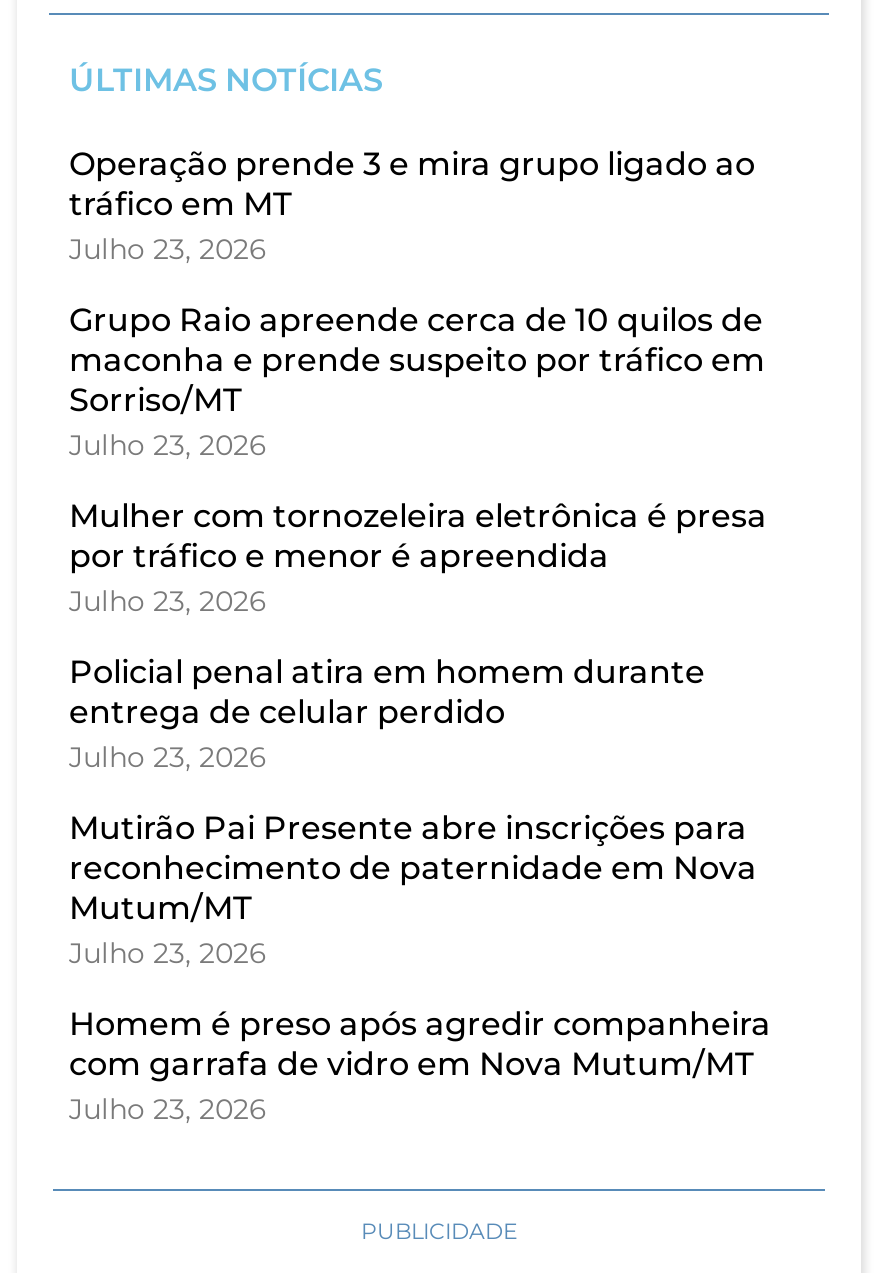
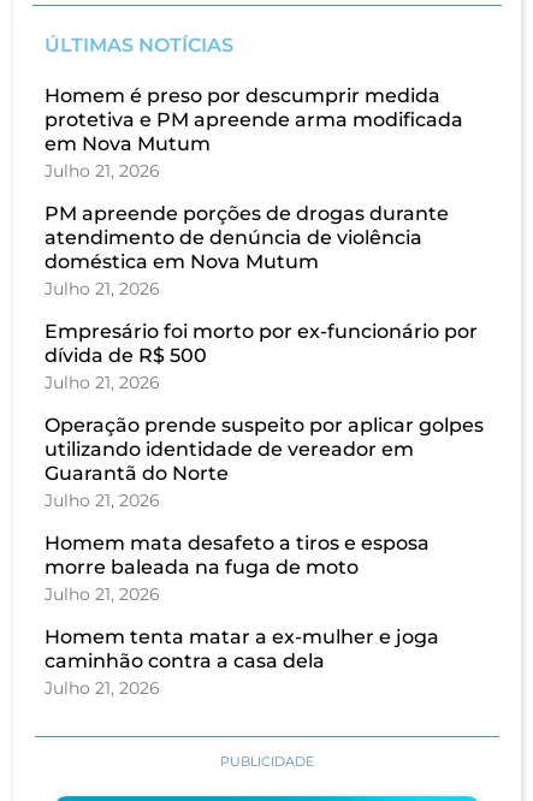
[69,145,755,267] Operação prende 3 e mira grupo ligado ao | tráfico em MT | Julho 23, 2026 -> [45,84,463,181] Homem é preso por descumprir medida | protetiva e PM apreende arma modificada | em Nova Mutum | Julho 21, 2026
[69,301,765,463] Grupo Raio apreende cerca de 10 quilos de | maconha e prende suspeito por tráfico em | Sorriso/MT | Julho 23, 2026 -> [45,202,449,299] PM apreende porções de drogas durante | atendimento de denúncia de violência | doméstica em Nova Mutum | Julho 21, 2026
[69,497,767,619] Mulher com tornozeleira eletrônica é presa | por tráfico e menor é apreendida | Julho 23, 2026 -> [45,320,478,393] Empresário foi morto por ex-funcionário por | dívida de R$ 500 | Julho 21, 2026
[69,653,705,775] Policial penal atira em homem durante | entrega de celular perdido | Julho 23, 2026 -> [45,414,484,511] Operação prende suspeito por aplicar golpes | utilizando identidade de vereador em | Guarantã do Norte | Julho 21, 2026
[69,809,757,971] Mutirão Pai Presente abre inscrições para | reconhecimento de paternidade em Nova | Mutum/MT | Julho 23, 2026 -> [45,531,430,605] Homem mata desafeto a tiros e esposa | morre baleada na fuga de moto | Julho 21, 2026
[69,1005,771,1127] Homem é preso após agredir companheira | com garrafa de vidro em Nova Mutum/MT | Julho 23, 2026 -> [45,625,439,699] Homem tenta matar a ex-mulher e joga | caminhão contra a casa dela | Julho 21, 2026

